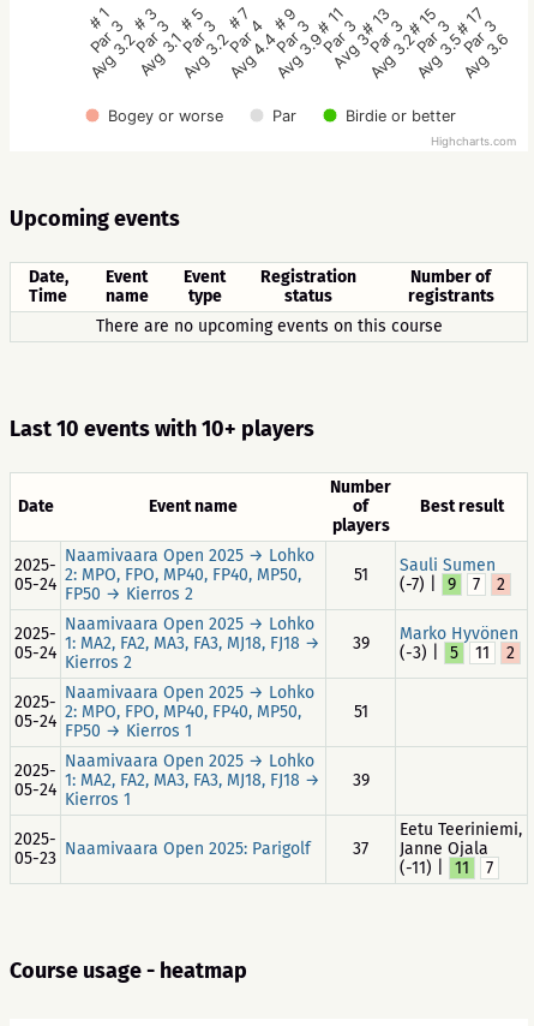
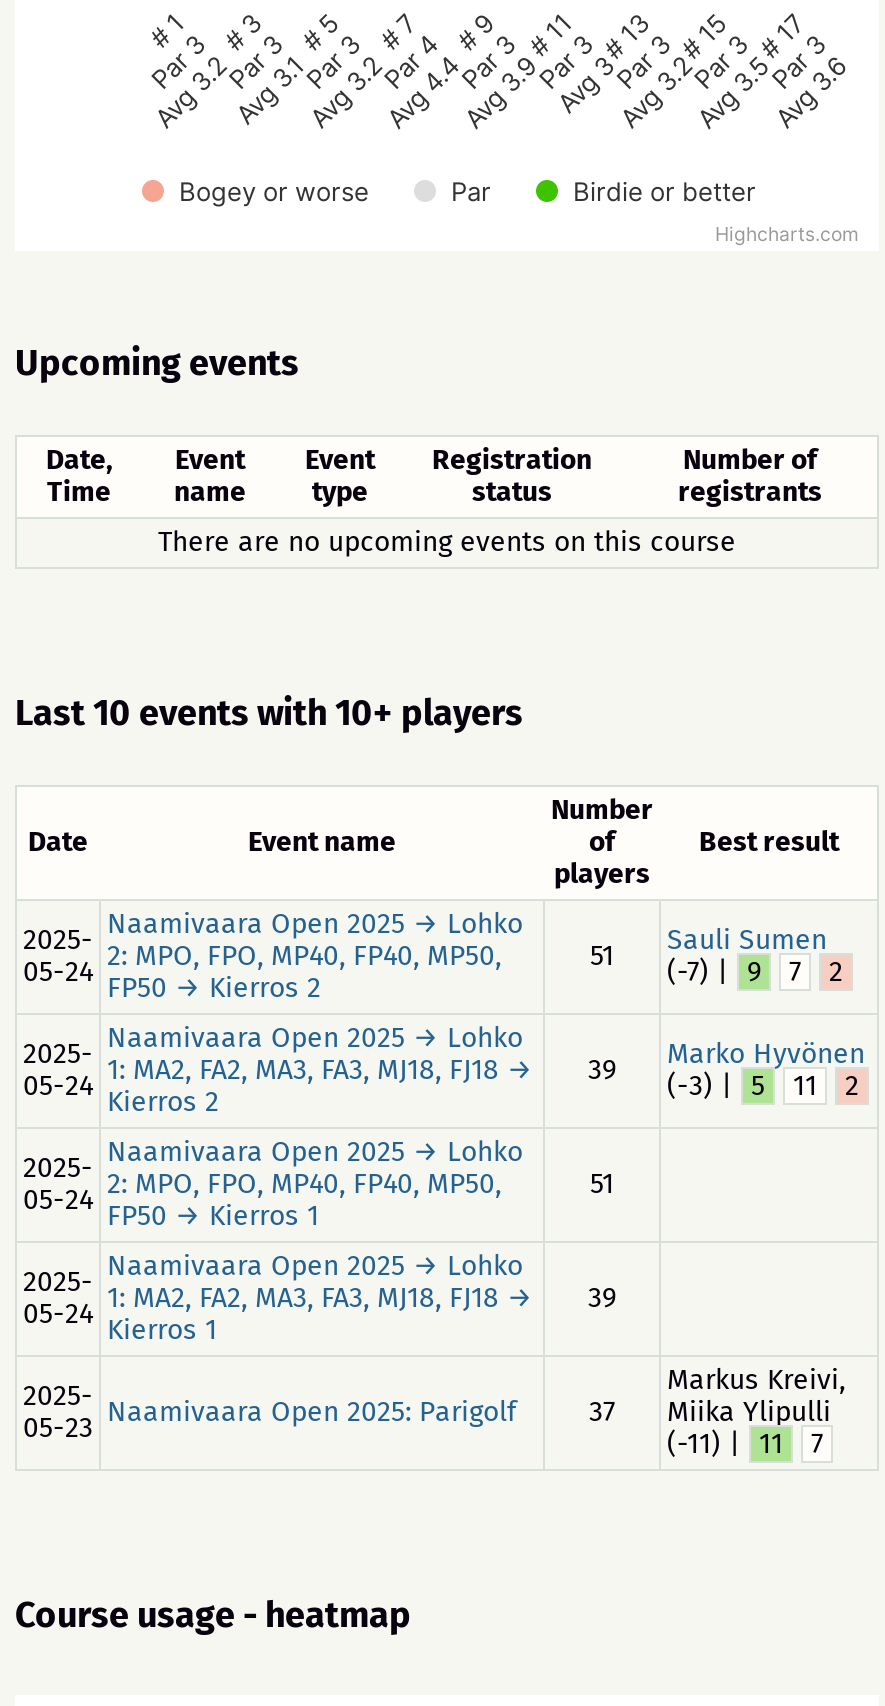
[400,819,522,859] Eetu Teeriniemi, | Janne Ojala -> [667,1363,845,1429] Markus Kreivi, | Miika Ylipulli

